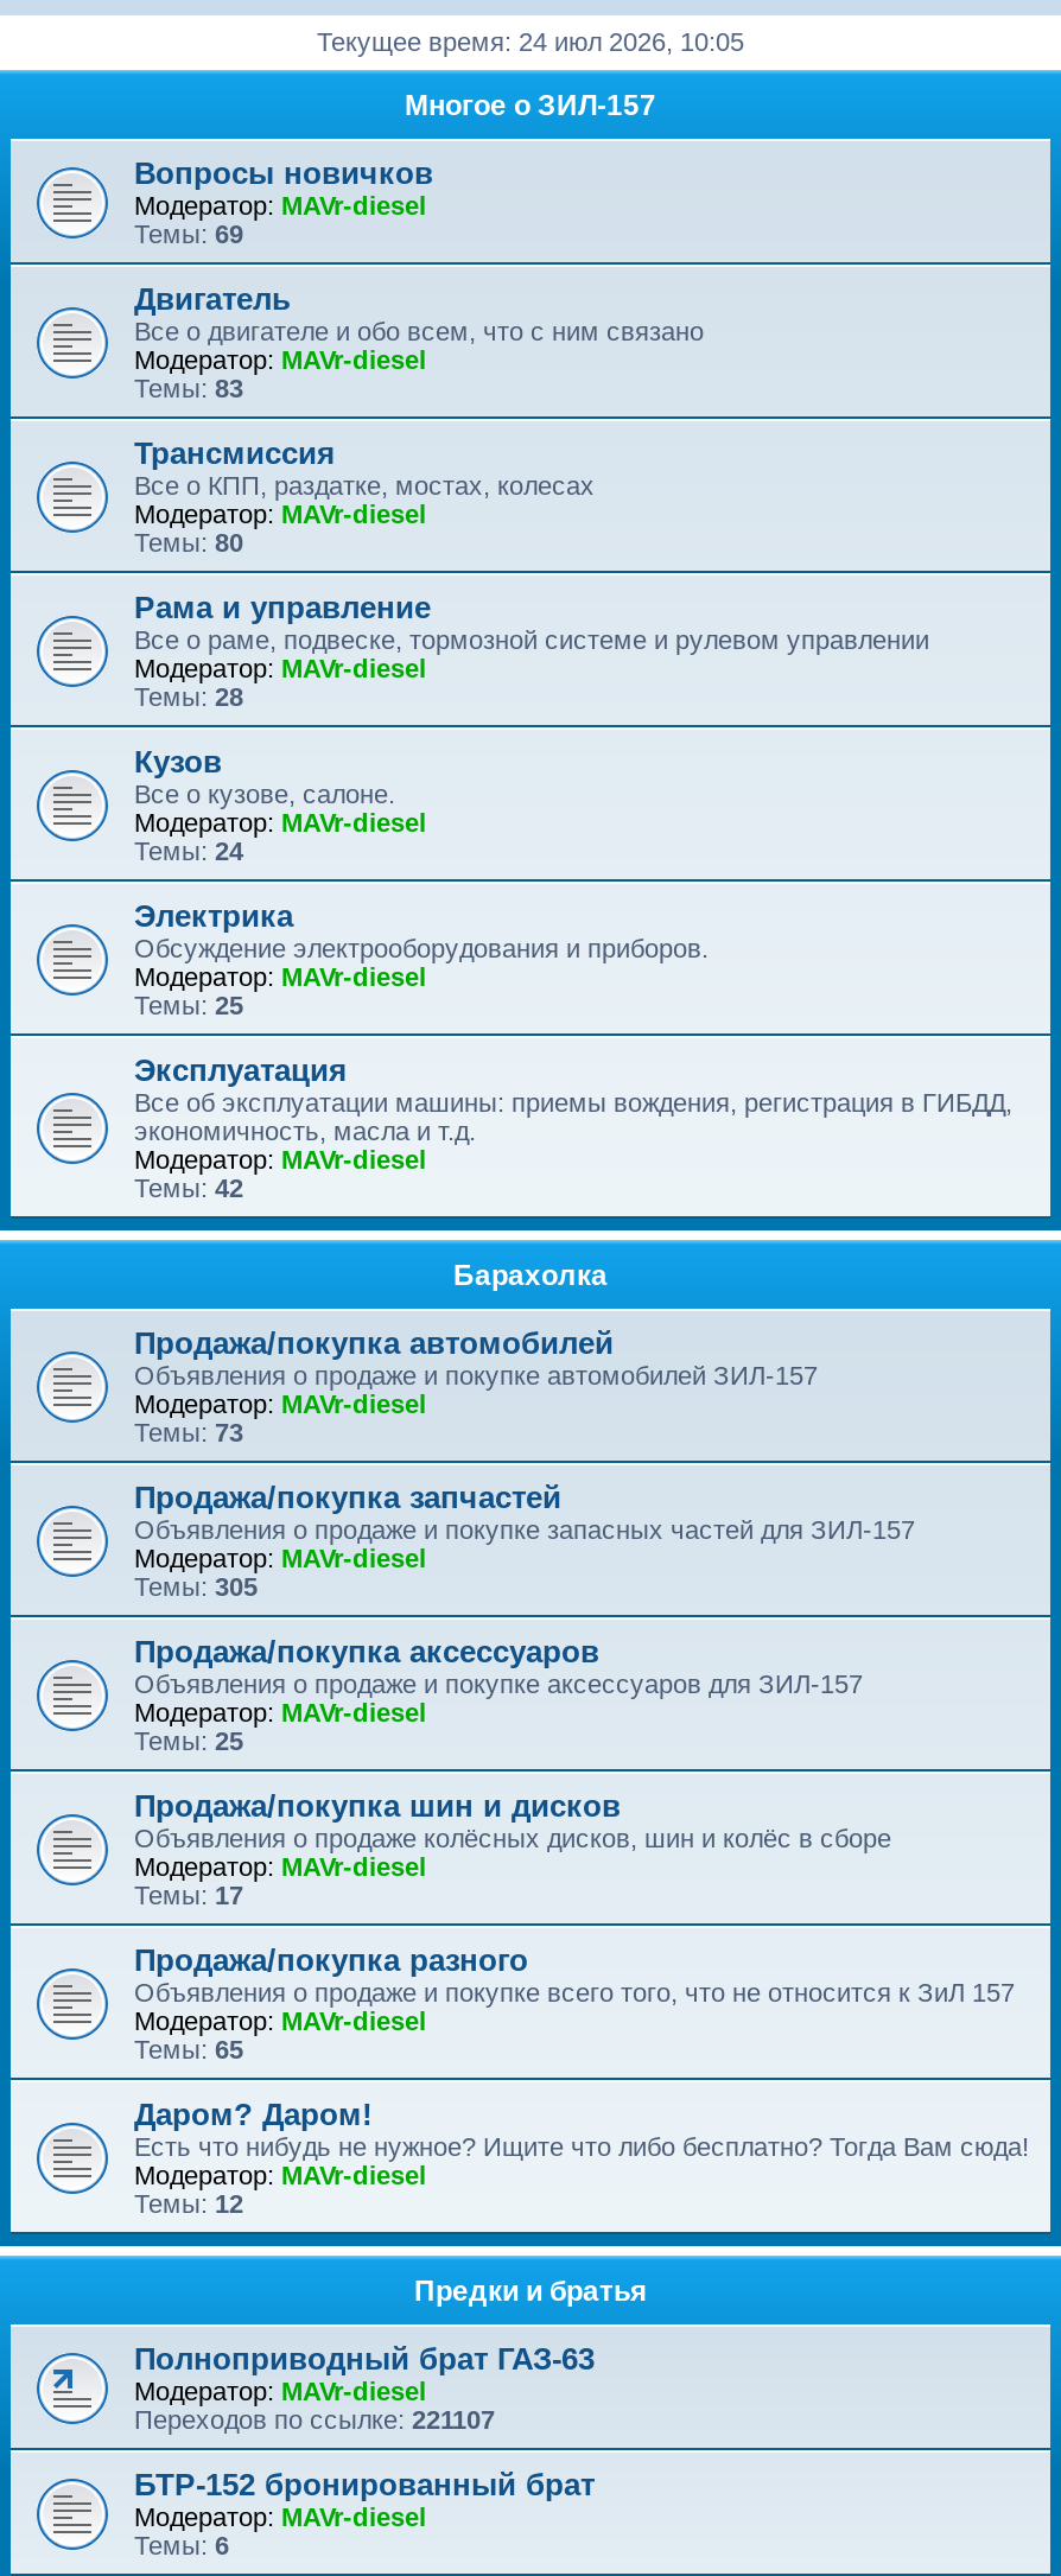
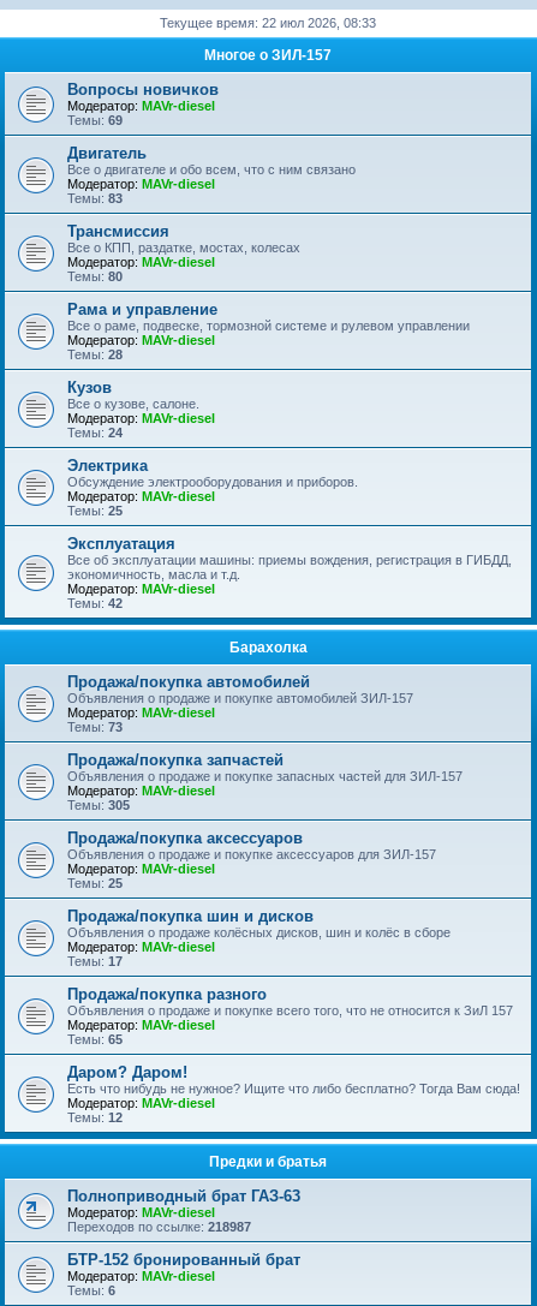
[317,27,744,56] Текущее время: 24 июл 2026, 10:05 -> [160,16,376,30] Текущее время: 22 июл 2026, 08:33
[134,2405,495,2434] Переходов по ссылке: 221107 -> [67,1219,251,1234] Переходов по ссылке: 218987

